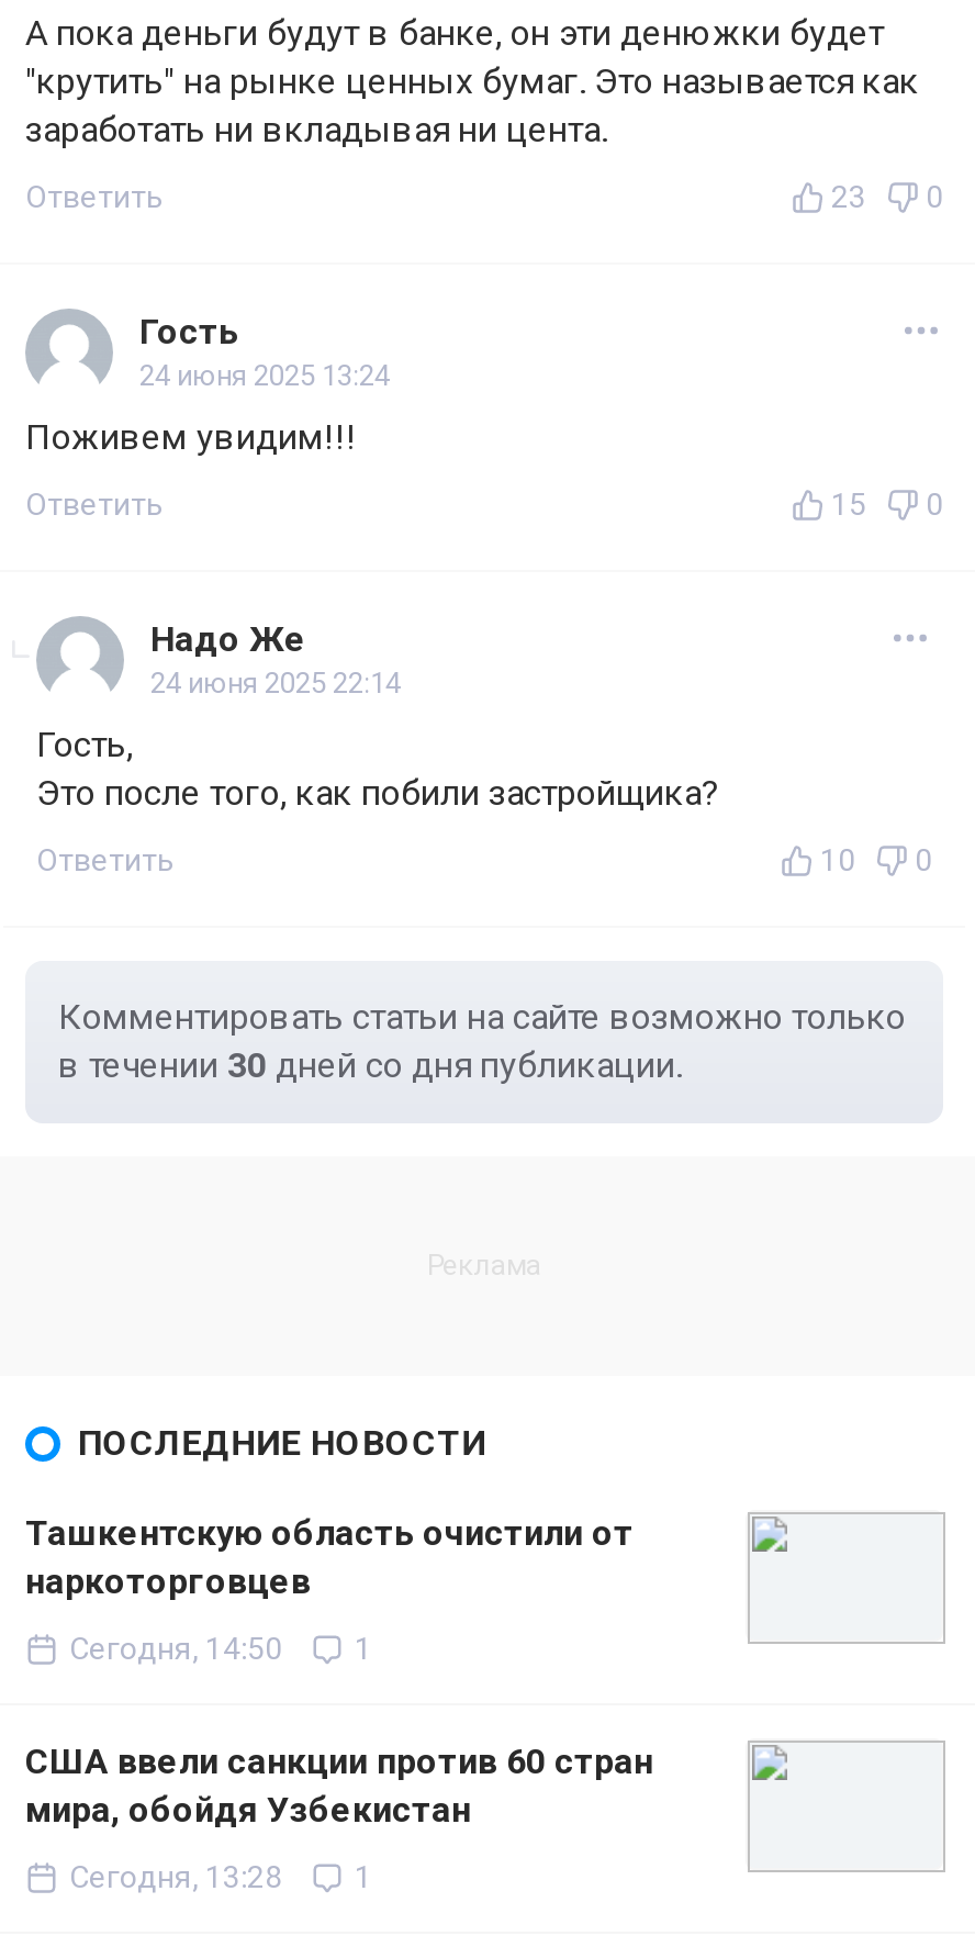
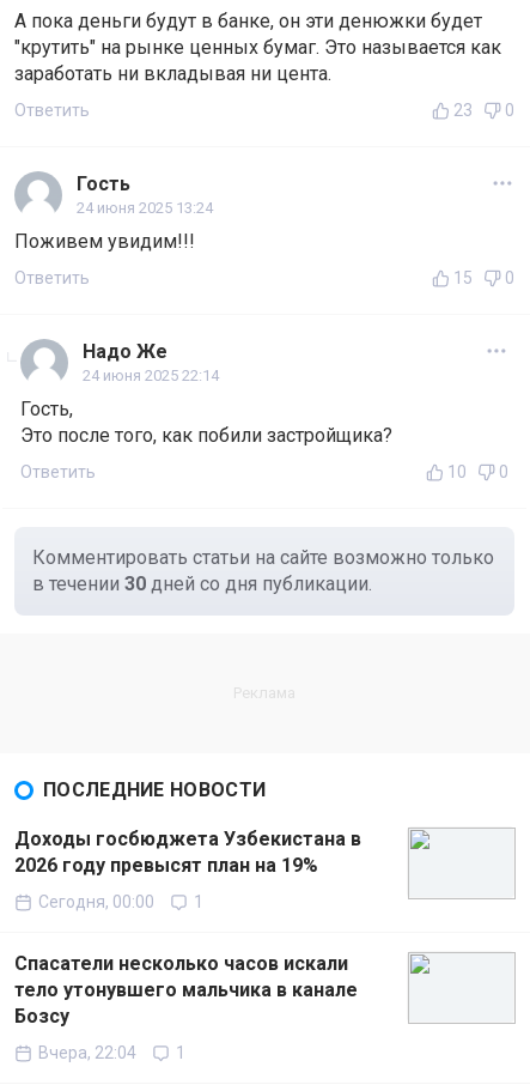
[25,1513,634,1603] Ташкентскую область очистили от | наркоторговцев -> [14,828,361,877] Доходы госбюджета Узбекистана в | 2026 году превысят план на 19%
[69,1632,282,1667] Сегодня, 14:50 -> [38,893,154,912] Сегодня, 00:00
[25,1742,653,1832] США ввели санкции против 60 стран | мира, обойдя Узбекистан -> [14,953,358,1028] Спасатели несколько часов искали | тело утонувшего мальчика в канале | Бозсу
[69,1860,282,1895] Сегодня, 13:28 -> [38,1044,136,1063] Вчера, 22:04

